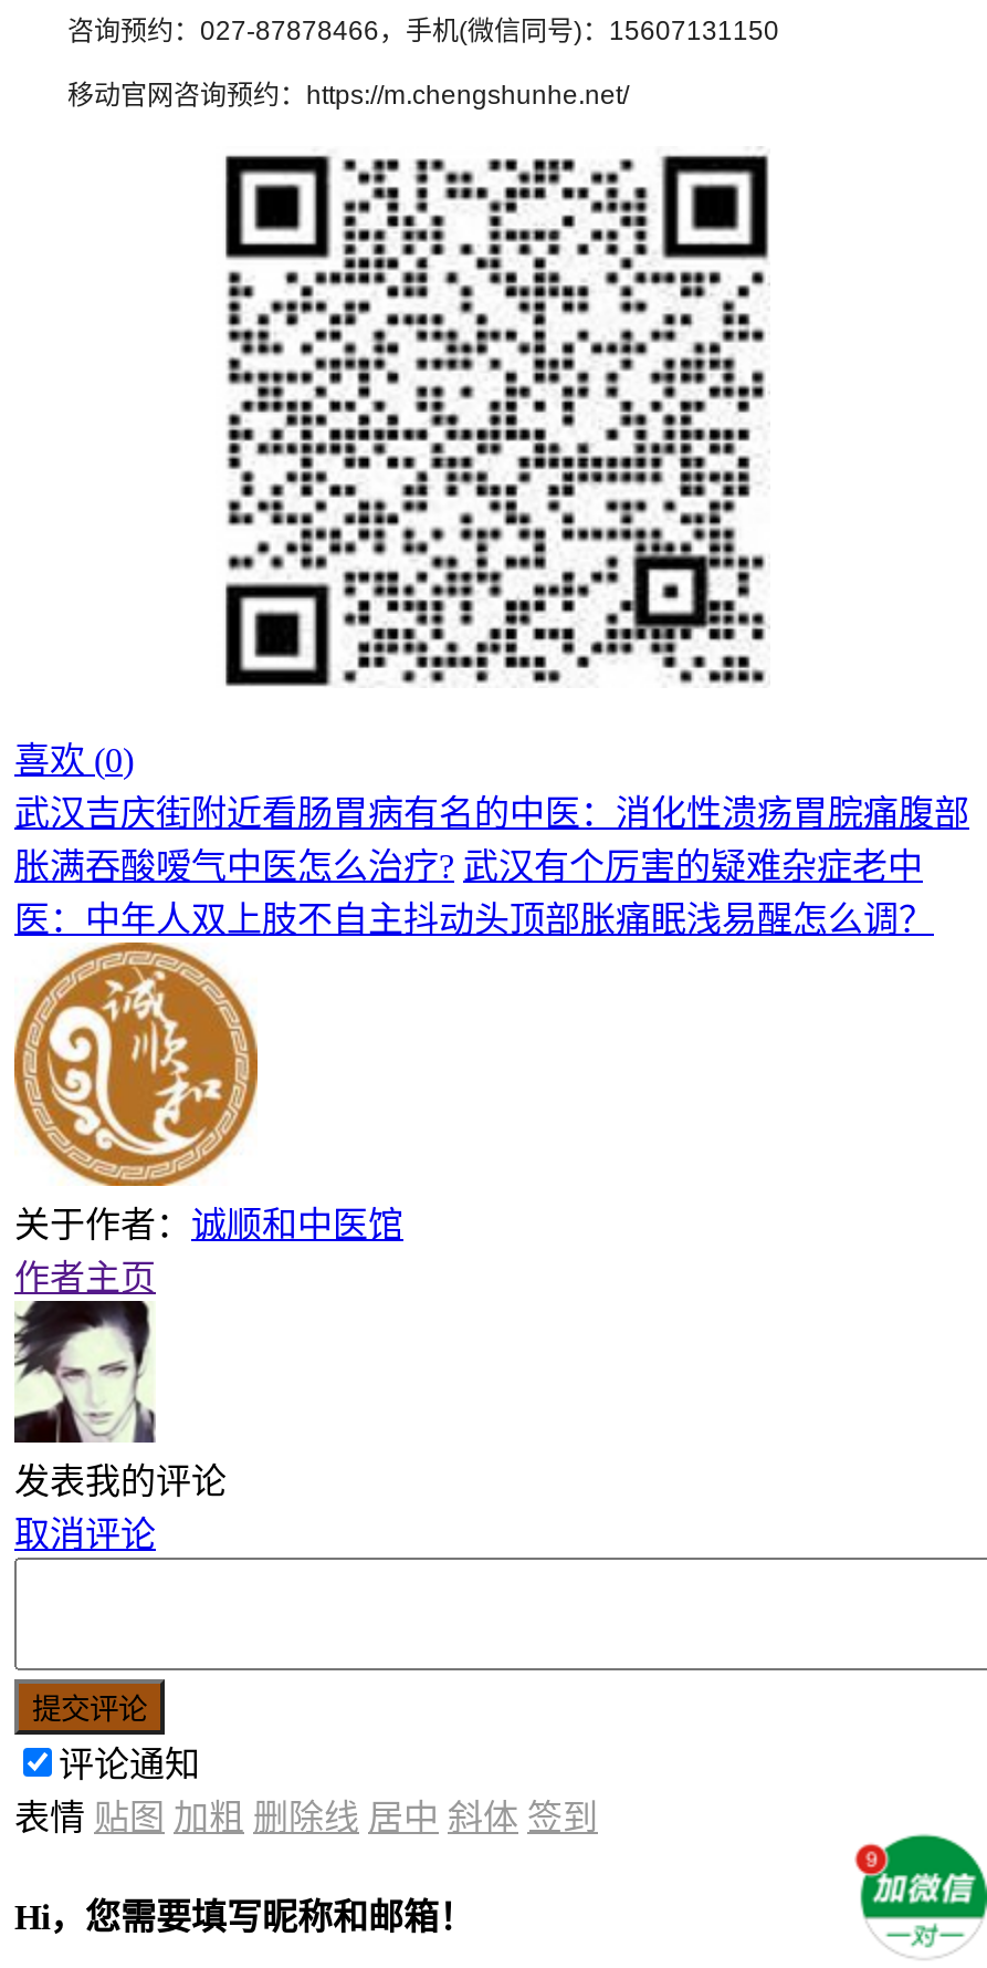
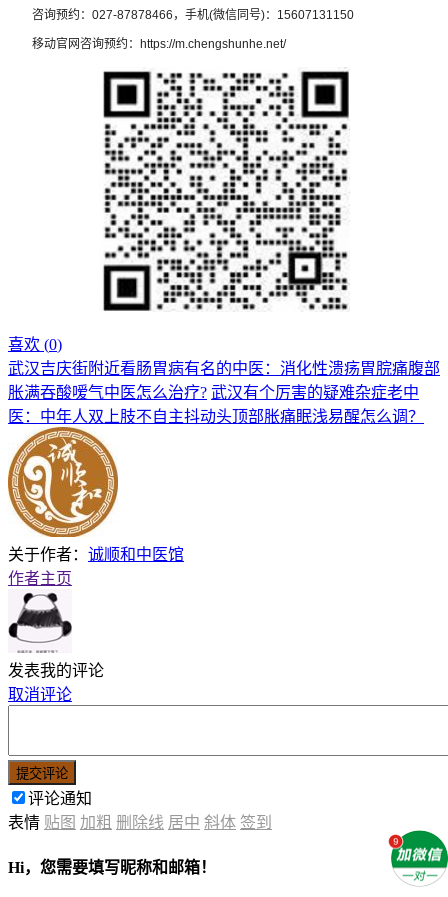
[12,1301,158,1445] [image] -> [8,589,73,653] [image]

